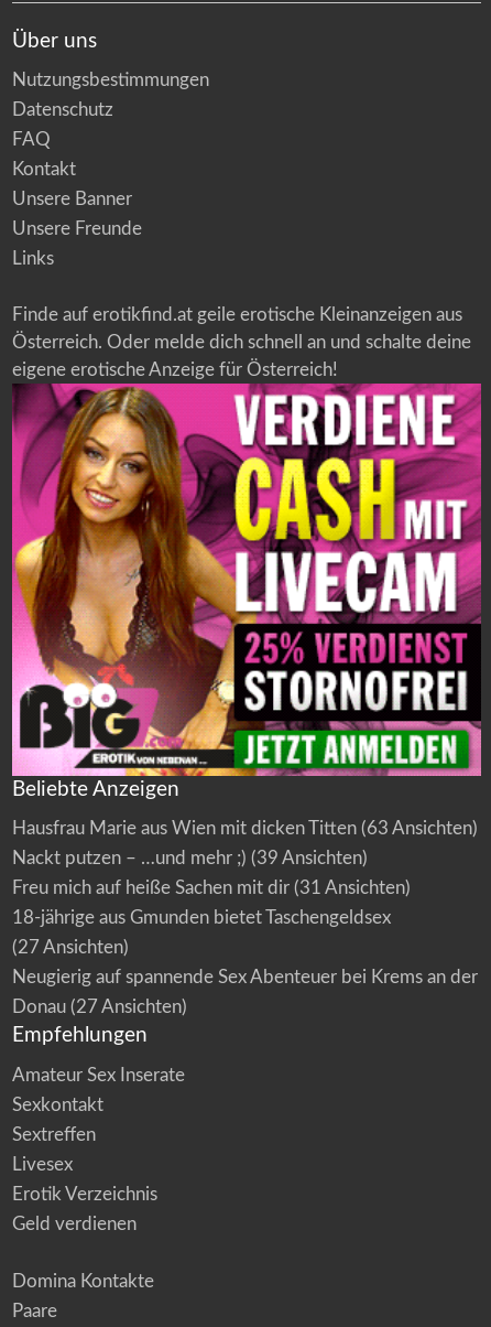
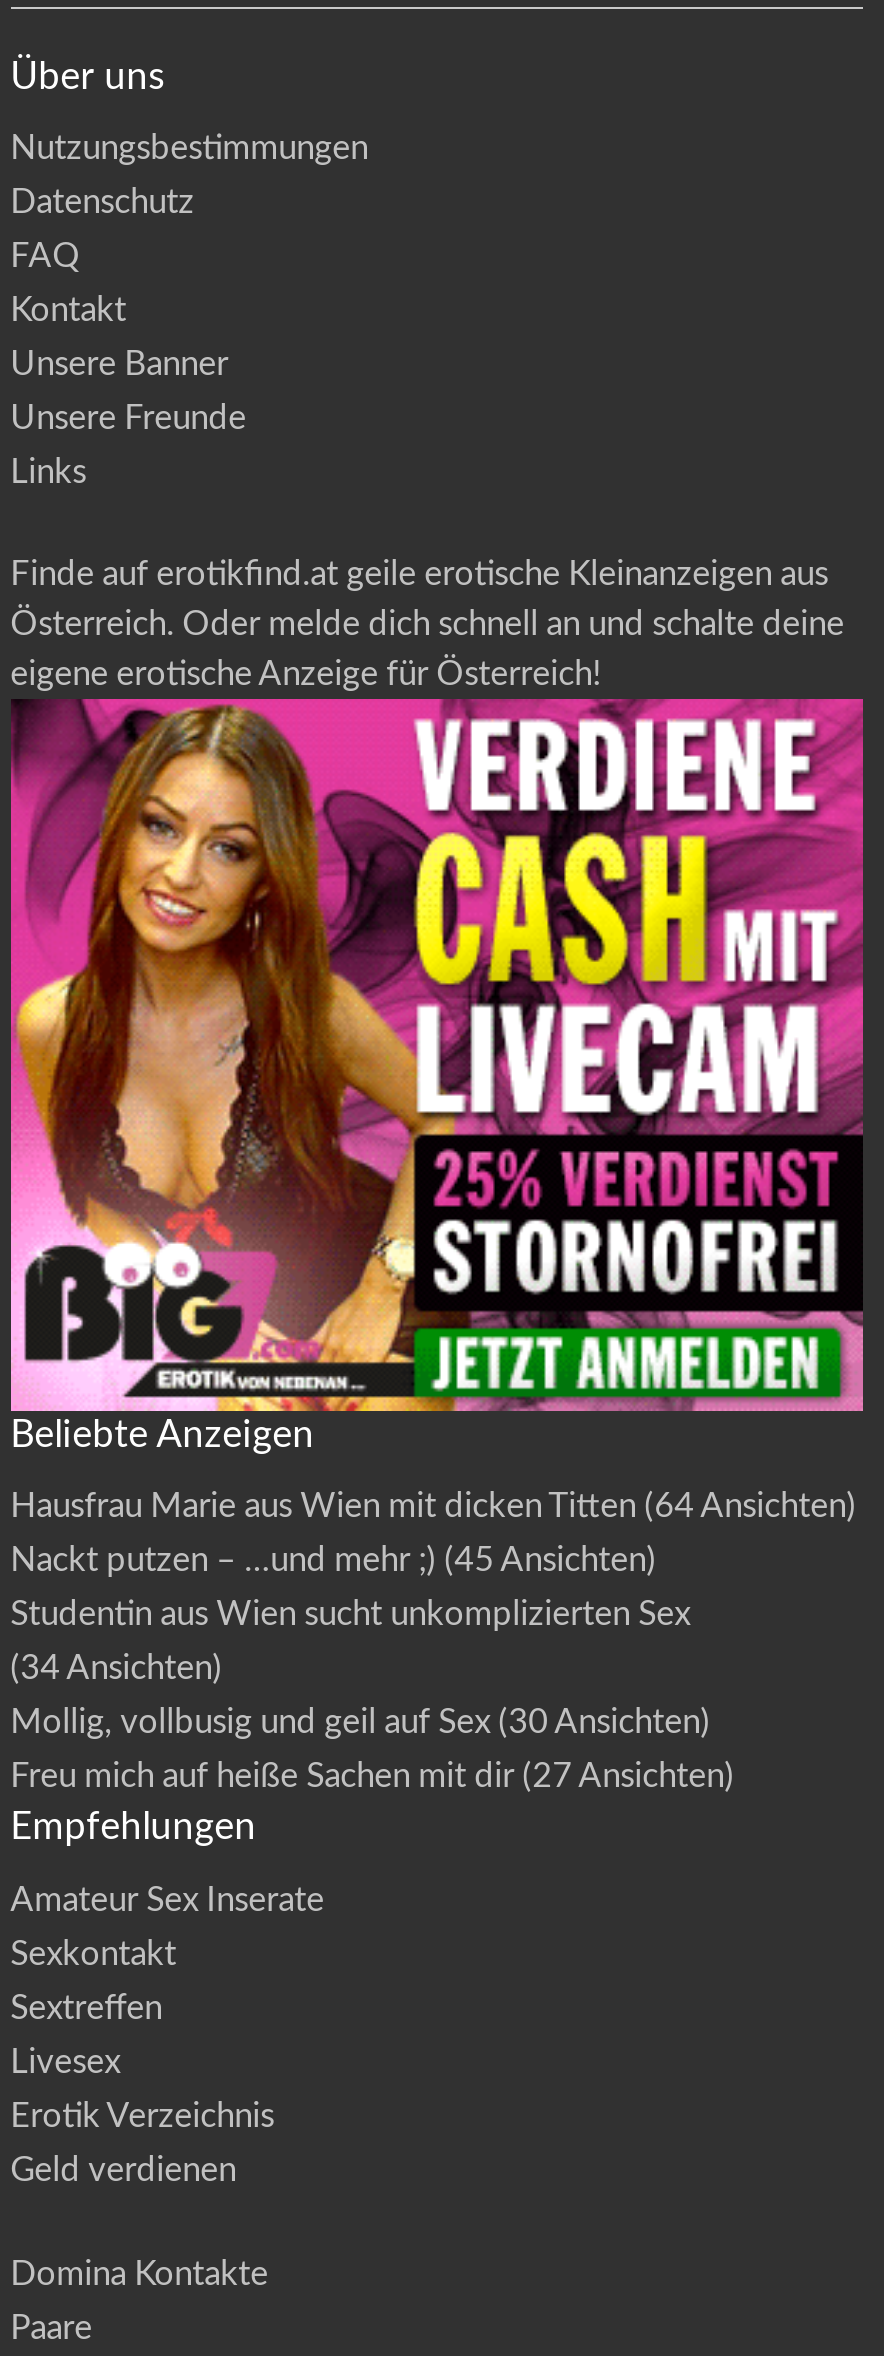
[12,819,477,1016] Hausfrau Marie aus Wien mit dicken Titten (63 Ansichten) | Nackt putzen – …und mehr ;) (39 Ansichten) | Freu mich auf heiße Sachen mit dir (31 Ansichten) | 18-jährige aus Gmunden bietet Taschengeldsex | (27 Ansichten) | Neugierig auf spannende Sex Abenteuer bei Krems an der | Donau (27 Ansichten) -> [10,1489,856,1793] Hausfrau Marie aus Wien mit dicken Titten (64 Ansichten) | Nackt putzen – …und mehr ;) (45 Ansichten) | Studentin aus Wien sucht unkomplizierten Sex | (34 Ansichten) | Mollig, vollbusig und geil auf Sex (30 Ansichten) | Freu mich auf heiße Sachen mit dir (27 Ansichten)

